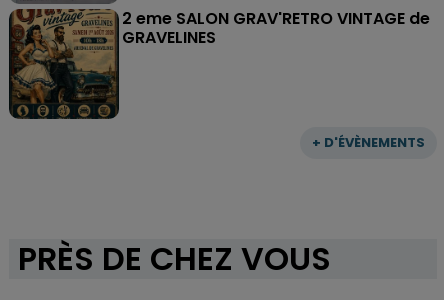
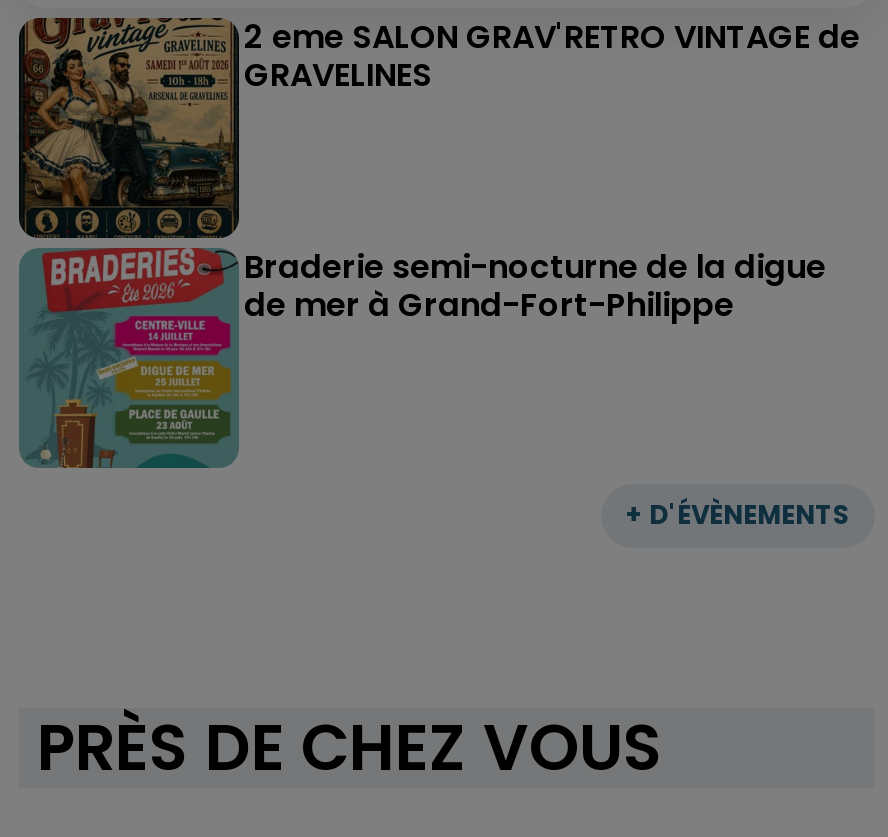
none -> [21,244,826,470] [image] | Braderie semi-nocturne de la digue | de mer à Grand-Fort-Philippe

